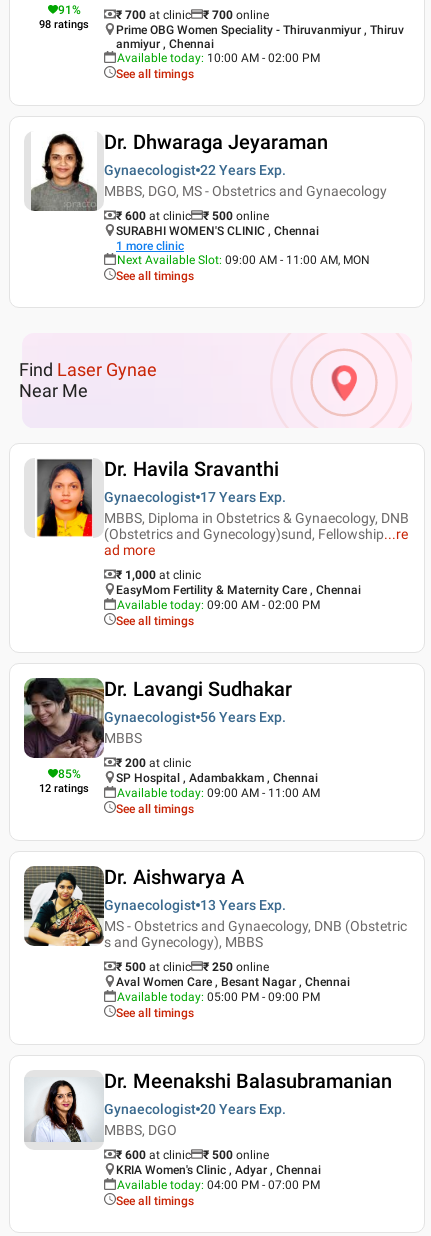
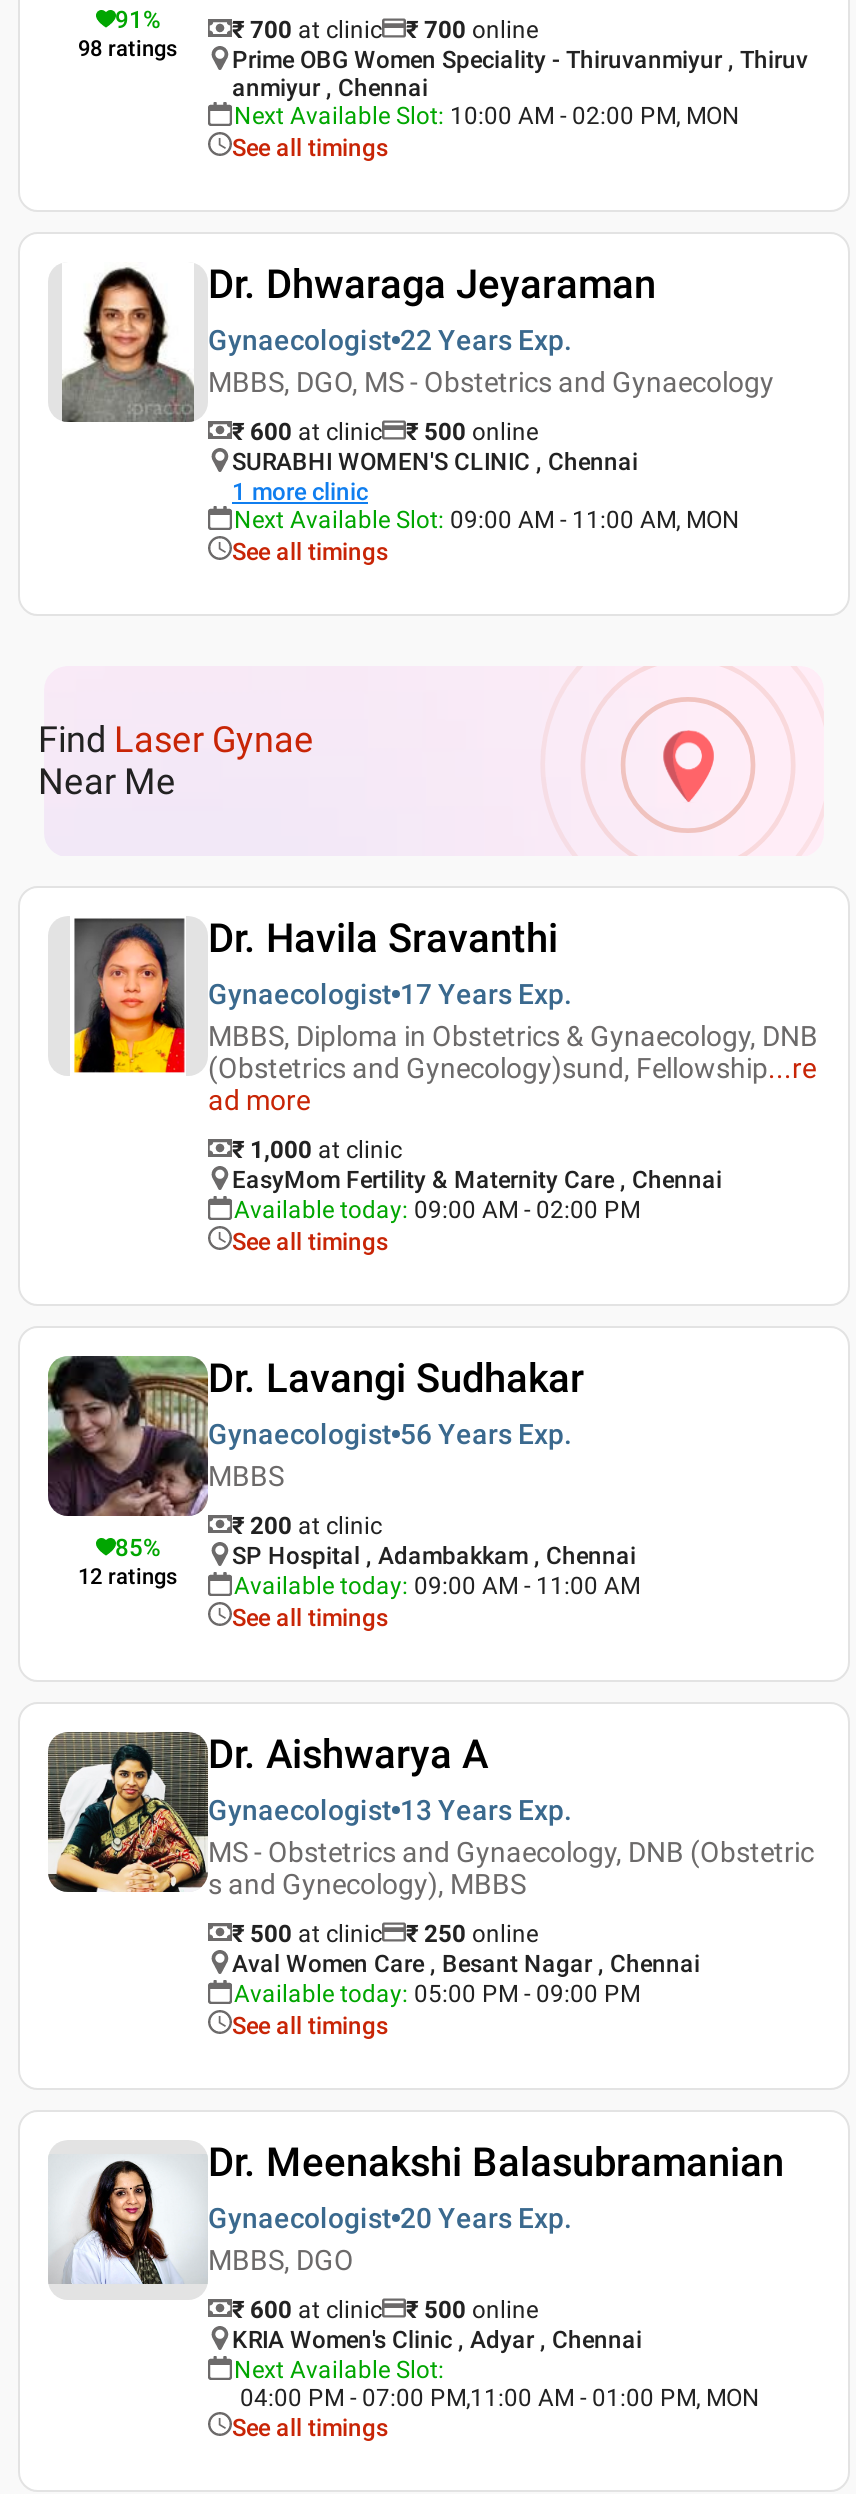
[117,51,320,65] Available today: 10:00 AM - 02:00 PM -> [234,102,740,130] Next Available Slot: 10:00 AM - 02:00 PM, MON
[117,1177,320,1191] Available today: 04:00 PM - 07:00 PM -> [234,2355,760,2411] Next Available Slot: | 04:00 PM - 07:00 PM,11:00 AM - 01:00 PM, MON

